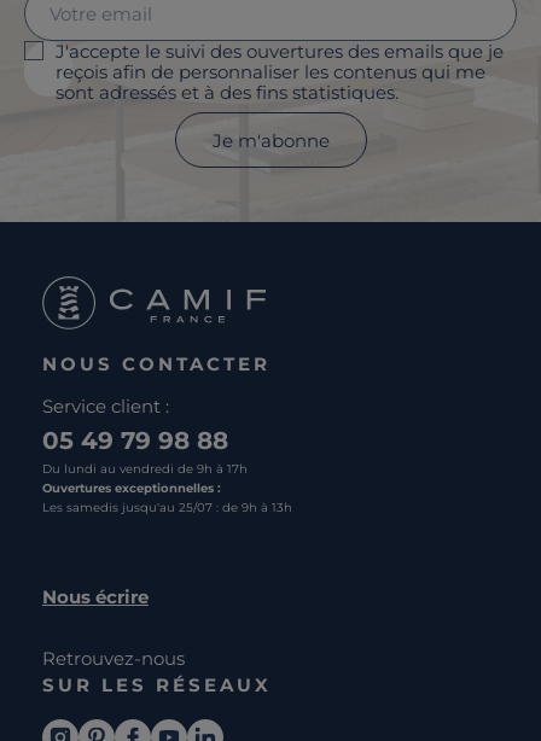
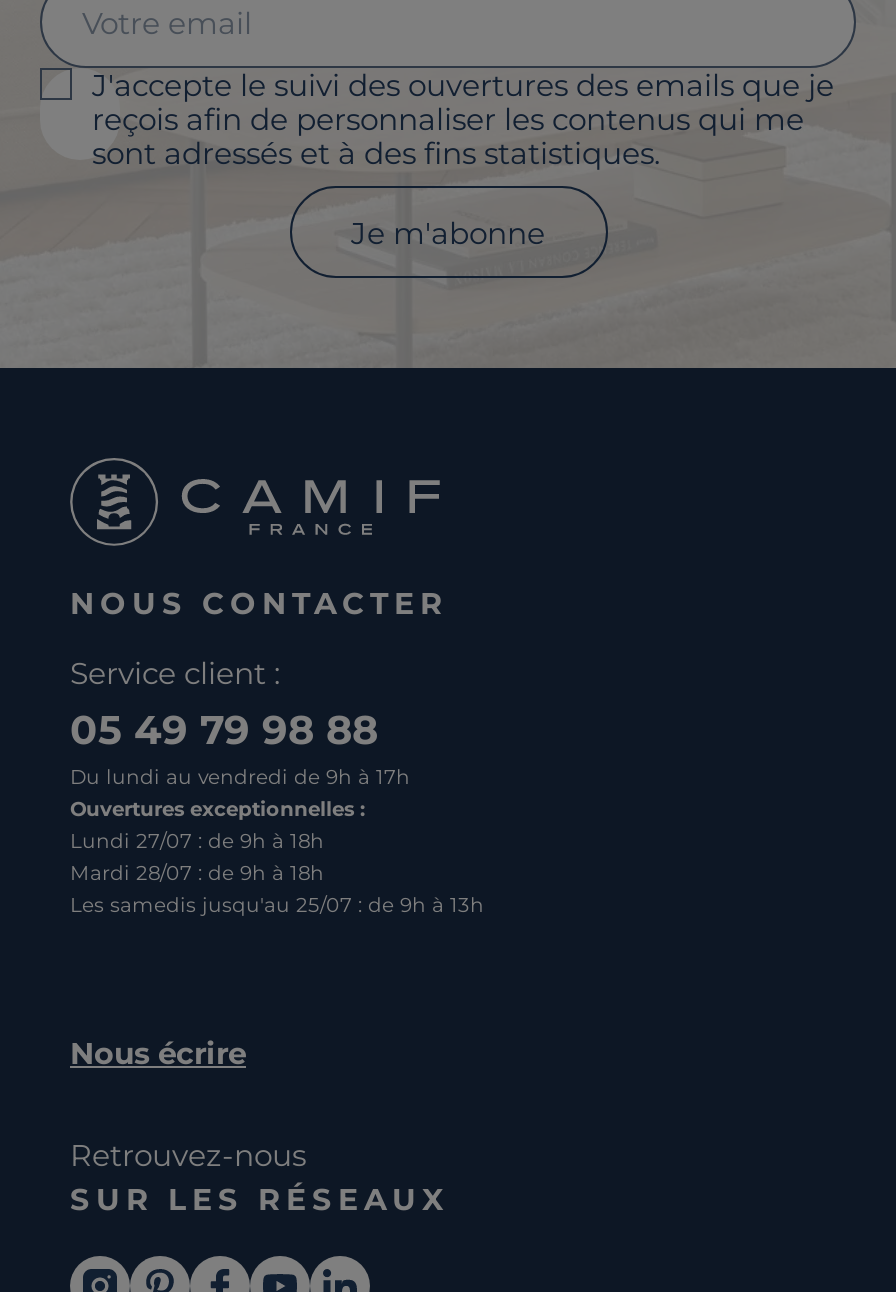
none -> [70,827,324,885] Lundi 27/07 : de 9h à 18h | Mardi 28/07 : de 9h à 18h

